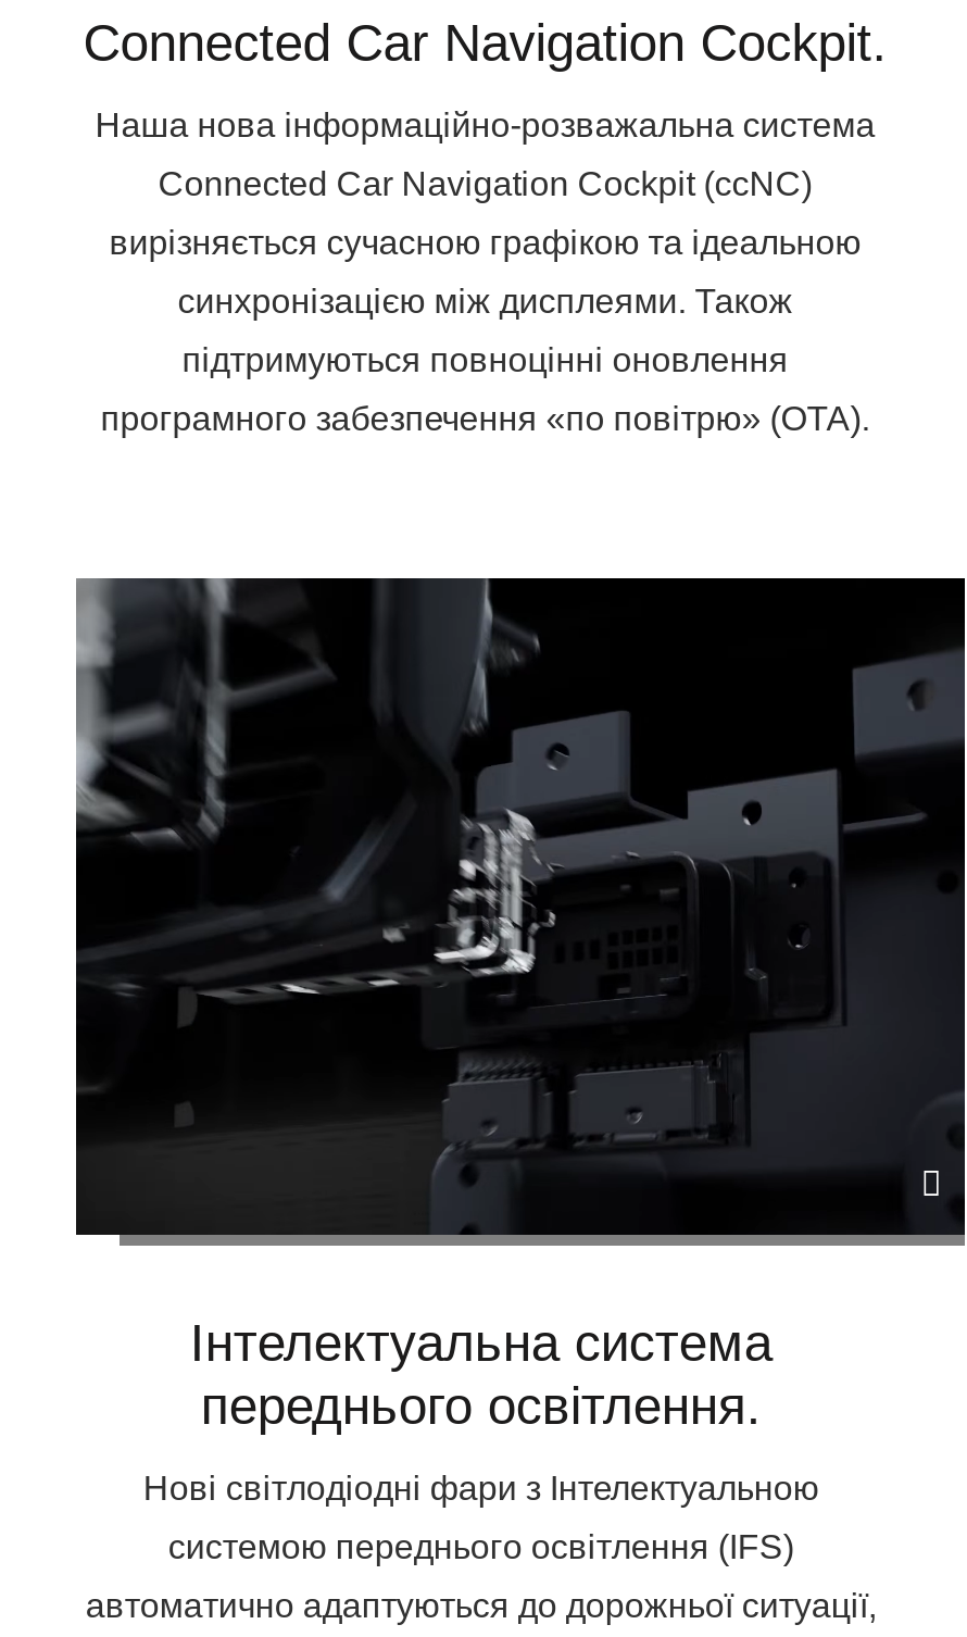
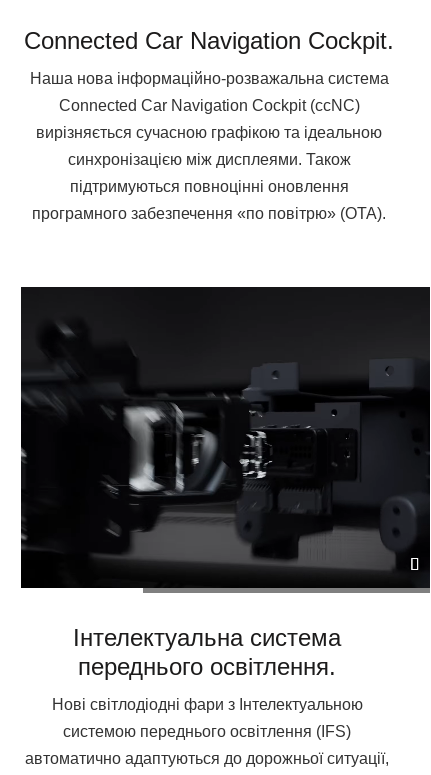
[76,577,958,1247] [image] -> [21,286,428,593] [image]

